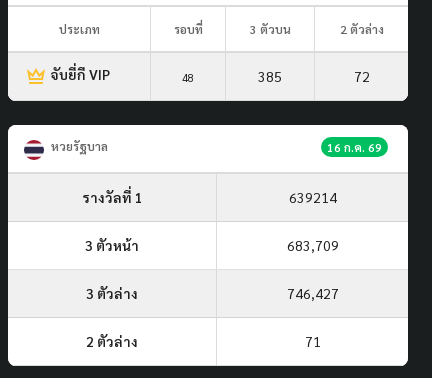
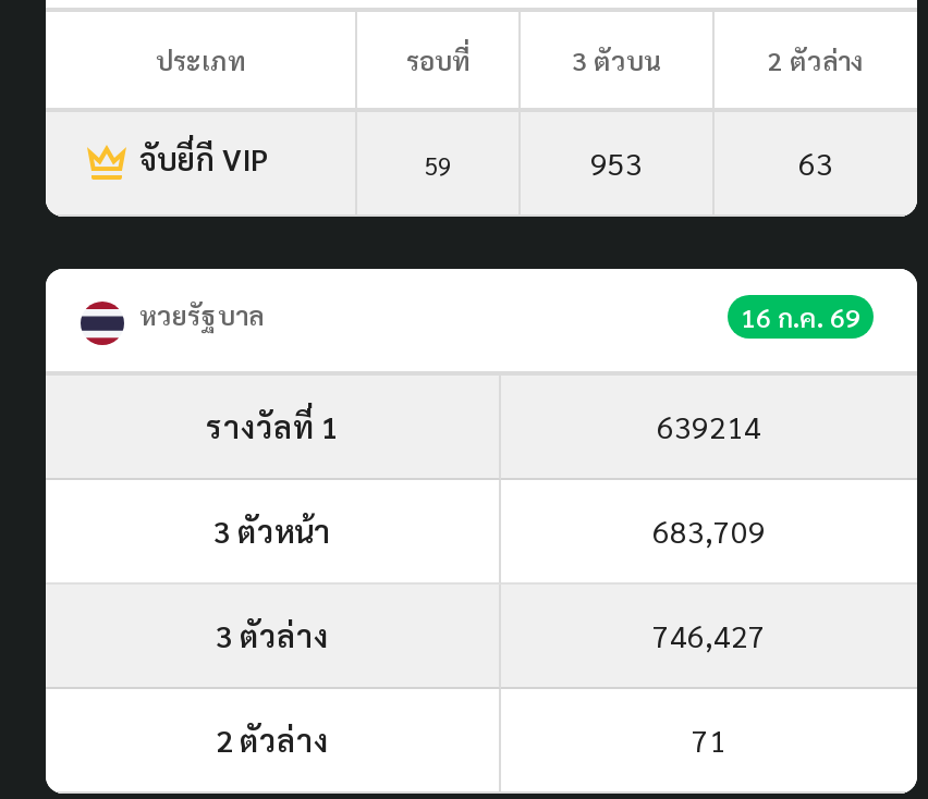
[182,70,194,85] 48 -> [425,149,451,181] 59
[258,67,282,85] 385 -> [590,142,643,181] 953
[353,67,369,85] 72 -> [798,142,833,181] 63

